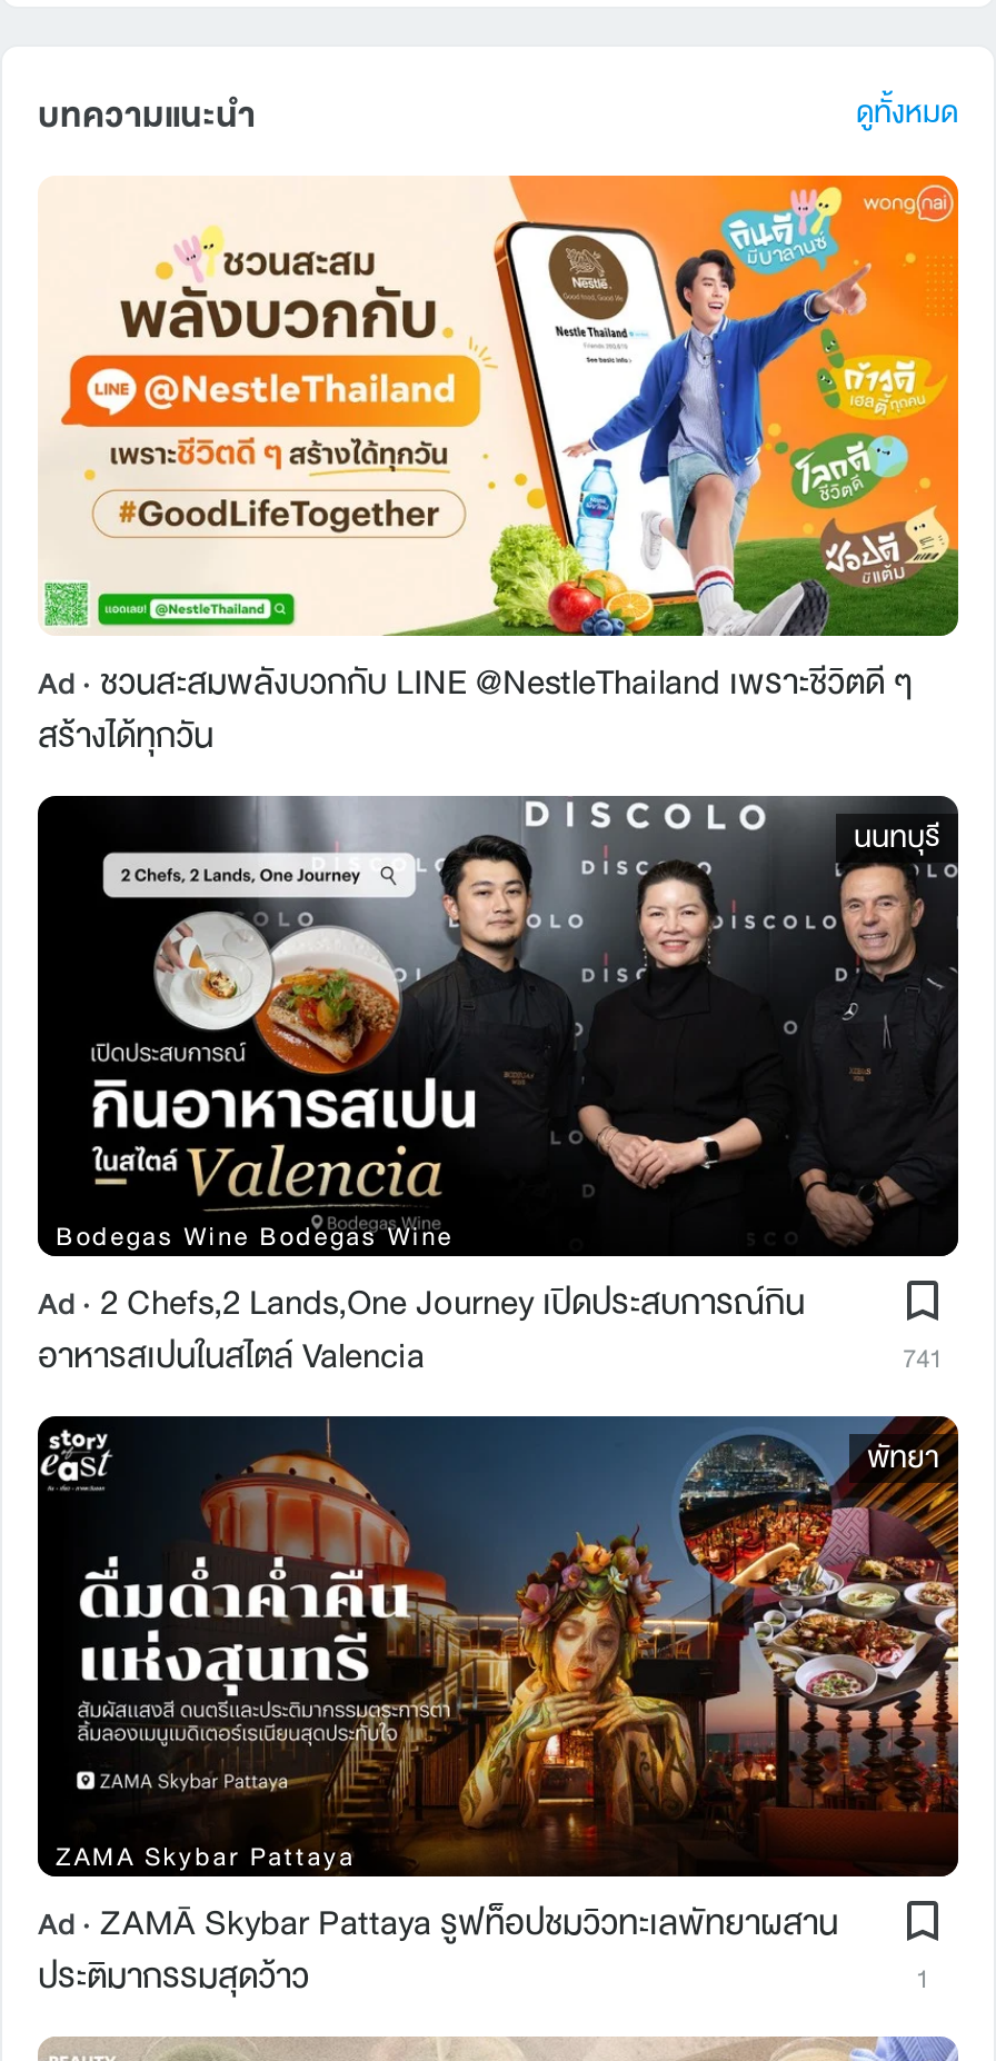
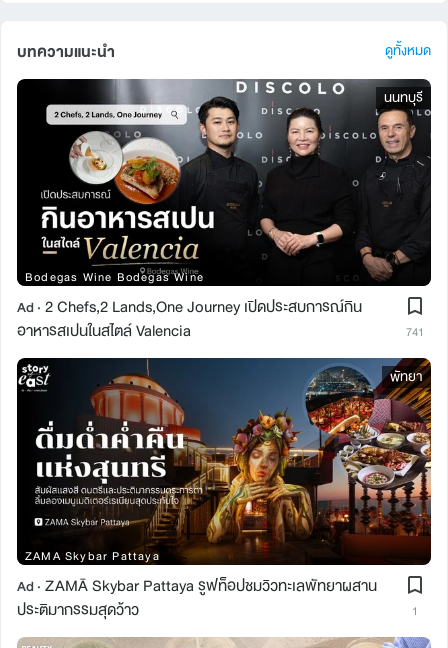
[38,173,960,760] [image] | Ad · ชวนสะสมพลังบวกกับ LINE @NestleThailand เพราะชีวิตดี ๆ | สร้างได้ทุกวัน -> none

